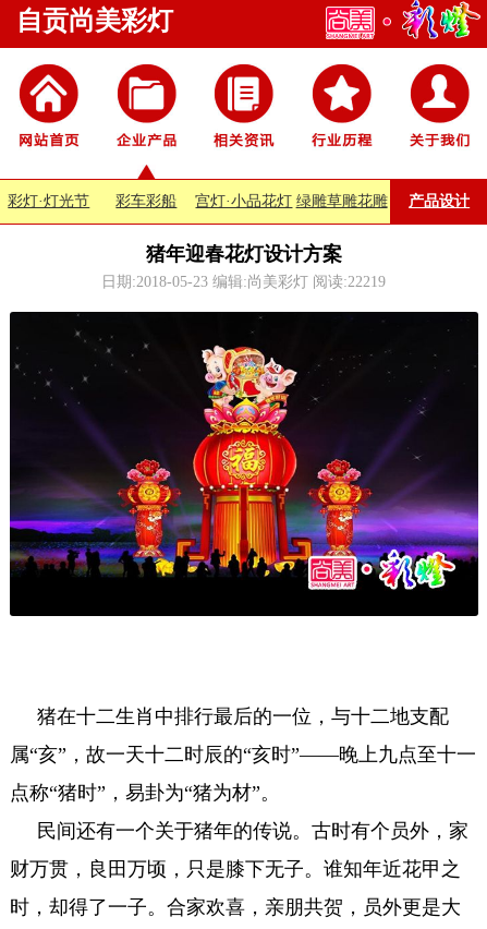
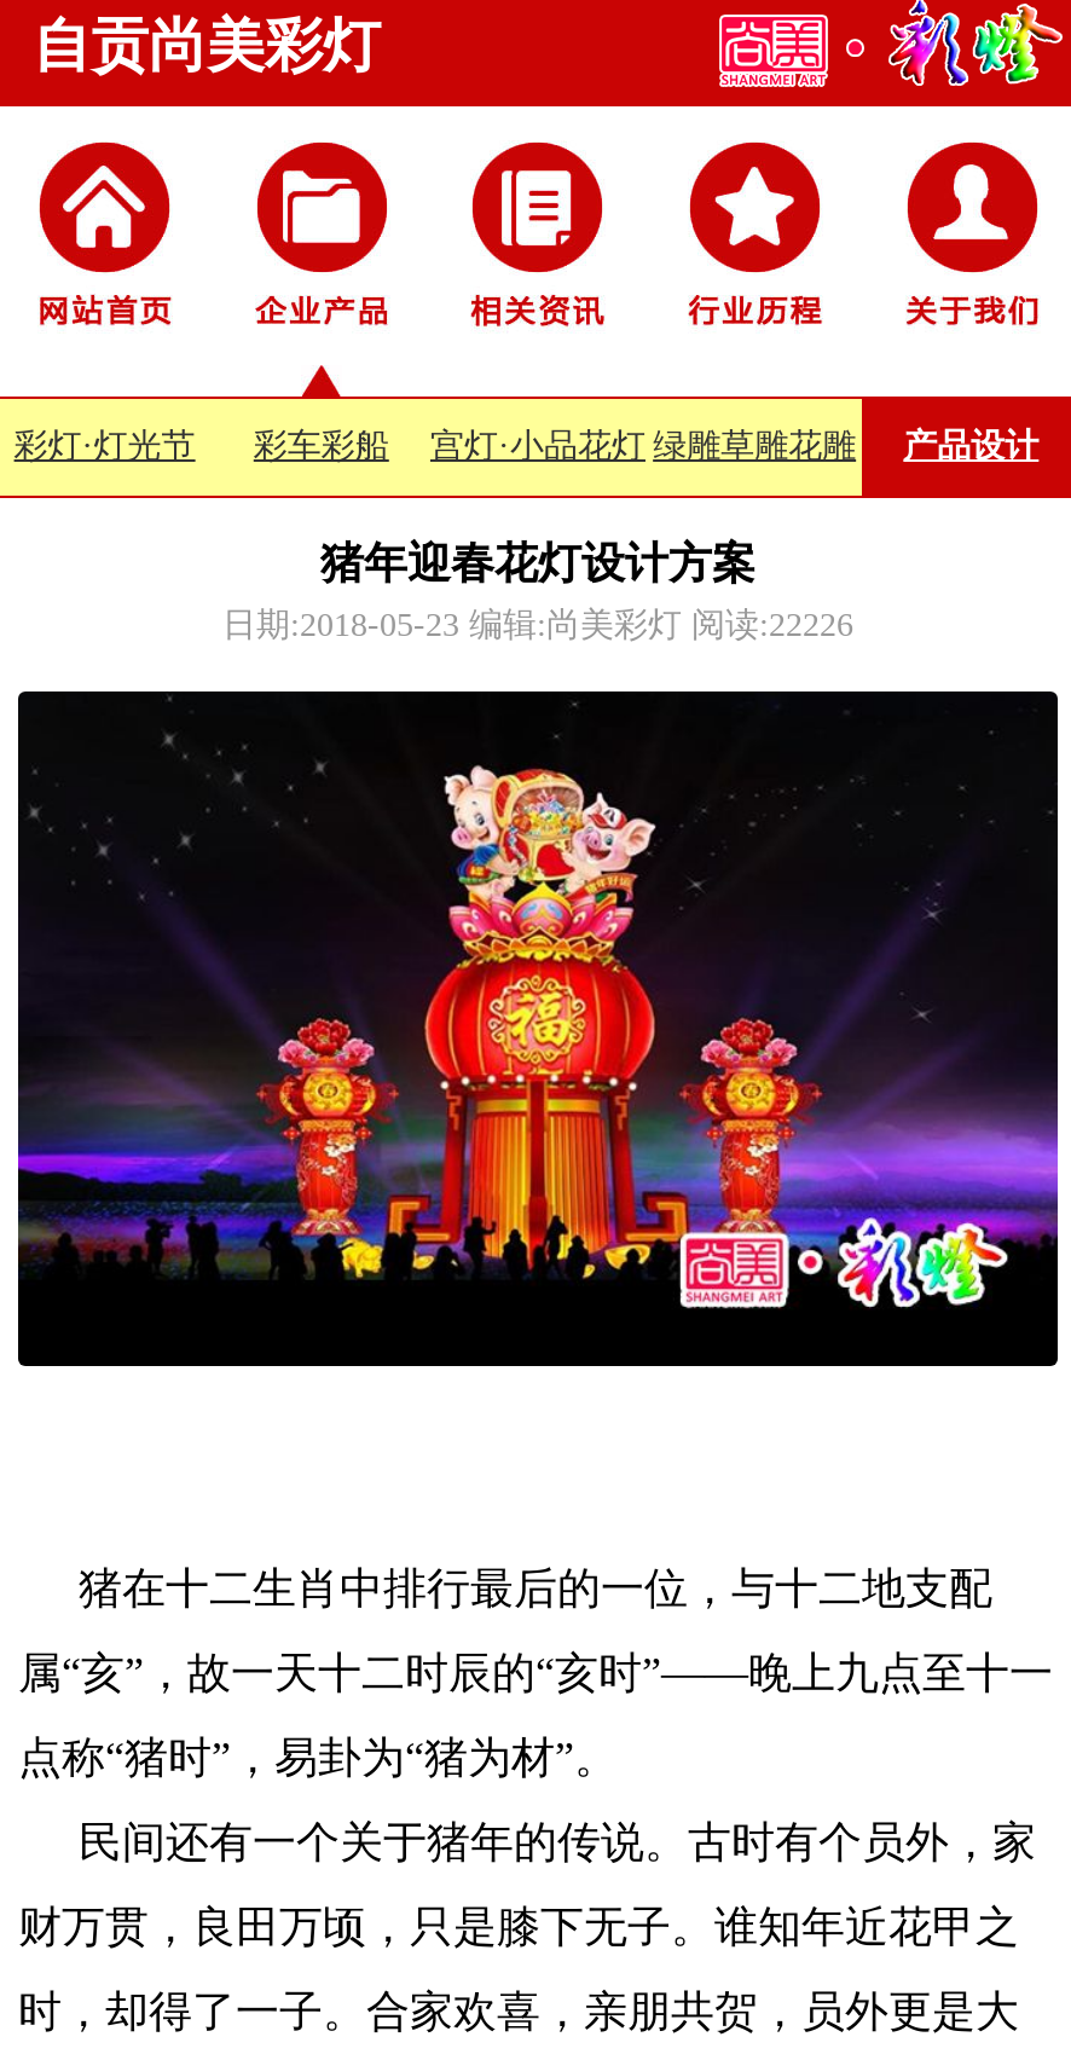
[102,274,386,290] 日期:2018-05-23 编辑:尚美彩灯 阅读:22219 -> [222,607,853,643] 日期:2018-05-23 编辑:尚美彩灯 阅读:22226

